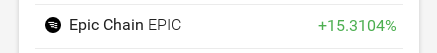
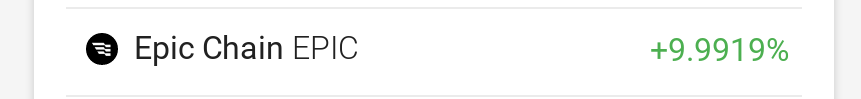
[318,15,397,34] +15.3104% -> [650,30,790,68] +9.9919%

